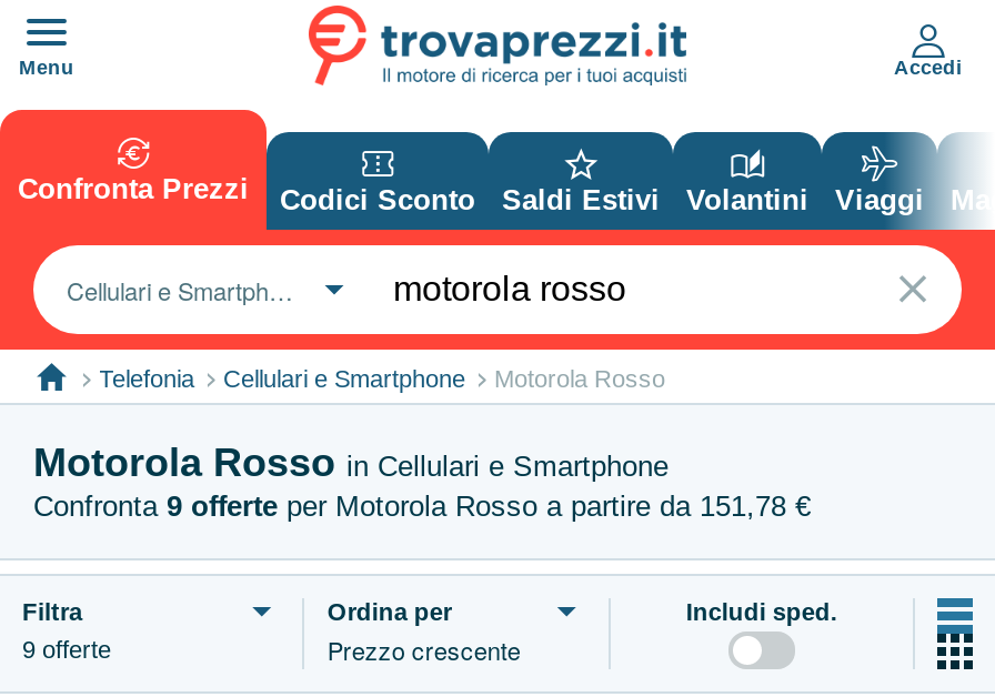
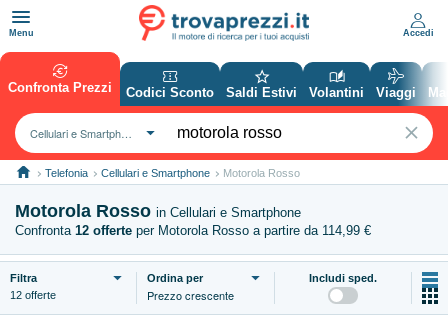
[33,489,811,523] Confronta 9 offerte per Motorola Rosso a partire da 151,78 € -> [15,223,371,238] Confronta 12 offerte per Motorola Rosso a partire da 114,99 €
[22,636,111,663] 9 offerte -> [10,289,56,301] 12 offerte

